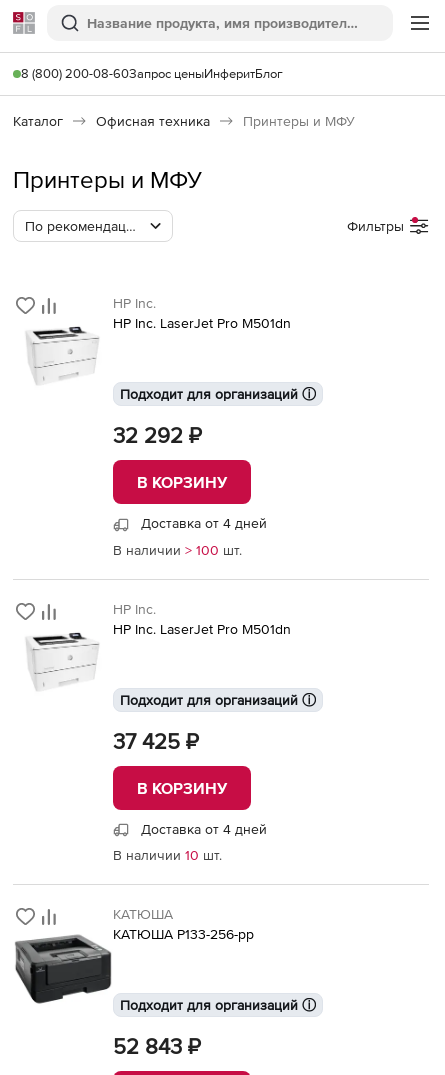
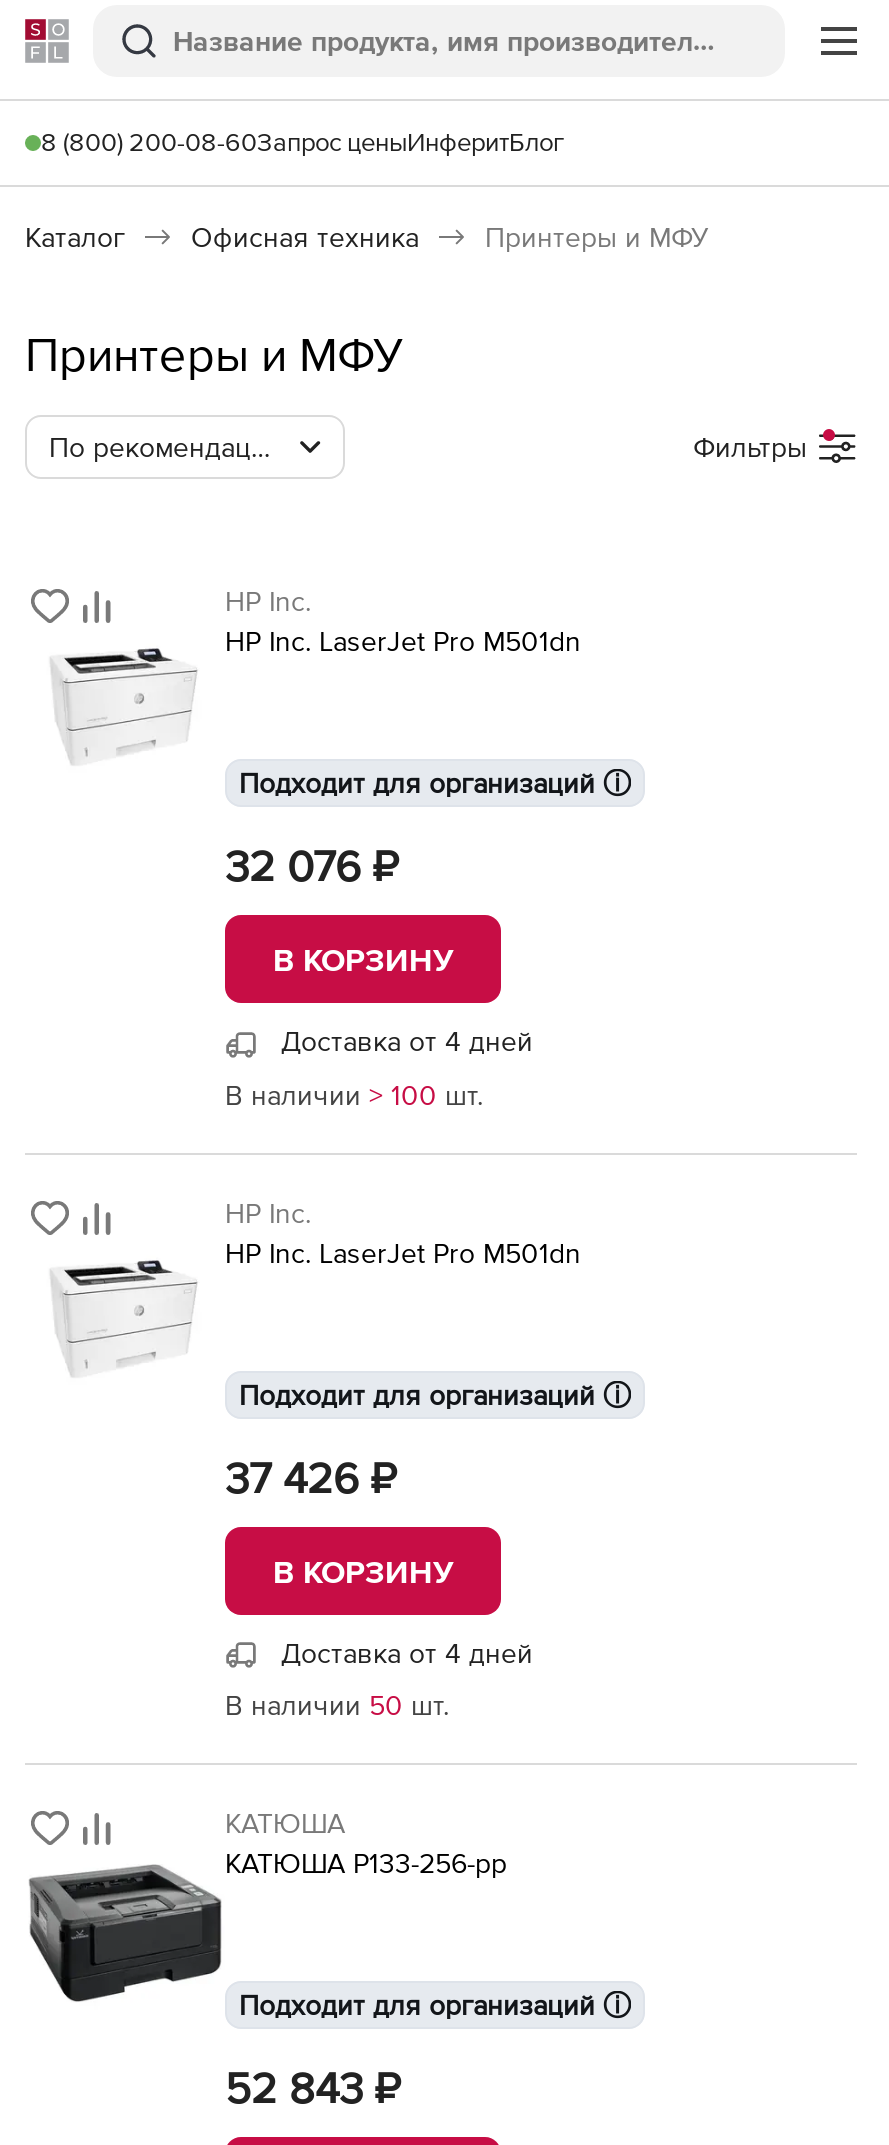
[113,423,202,448] 32 292 ₽ -> [225,841,399,891] 32 076 ₽
[113,729,199,754] 37 425 ₽ -> [225,1452,397,1502] 37 426 ₽
[113,847,222,863] В наличии 10 шт. -> [225,1689,449,1721] В наличии 50 шт.

